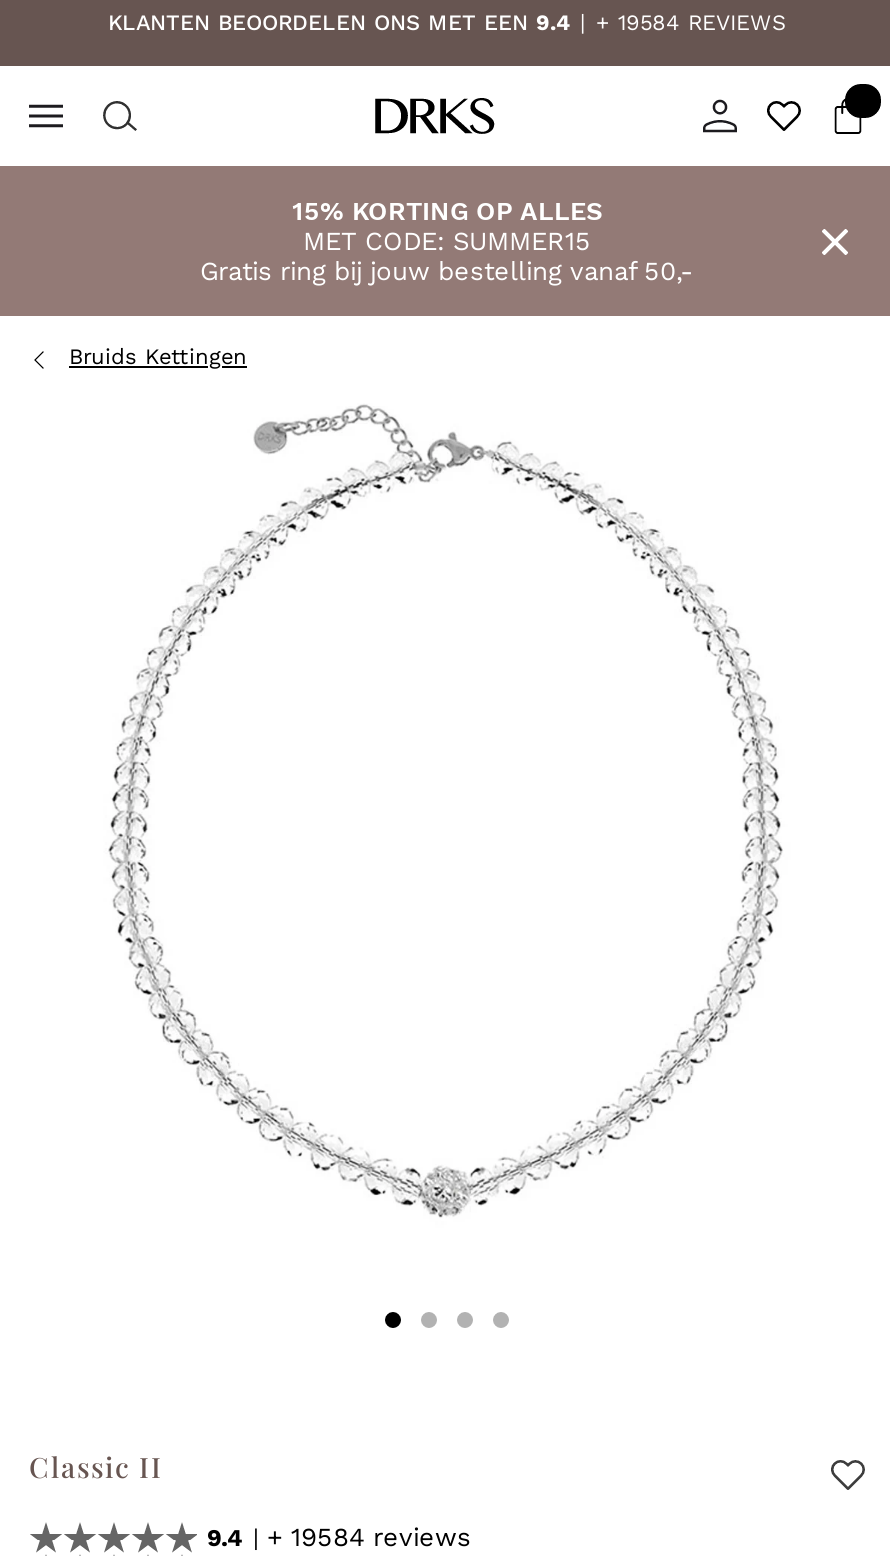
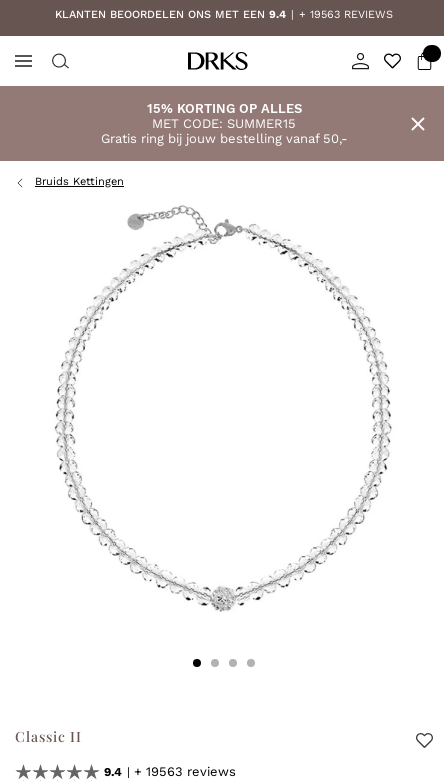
[108,10,786,36] KLANTEN BEOORDELEN ONS MET EEN 9.4 + 19584 REVIEWS -> [55,8,393,21] KLANTEN BEOORDELEN ONS MET EEN 9.4 + 19563 REVIEWS
[207,1522,471,1552] 9.4 + 19584 reviews -> [104,764,236,779] 9.4 + 19563 reviews

